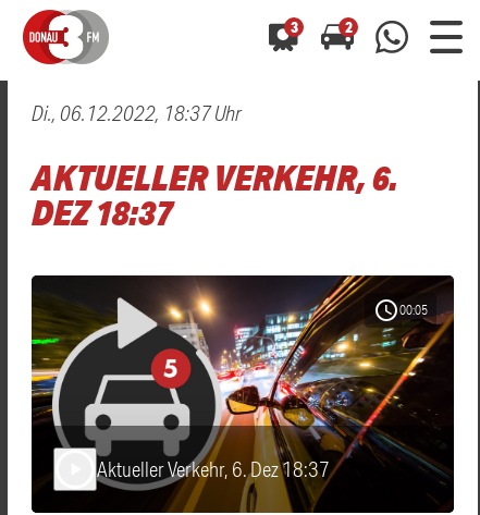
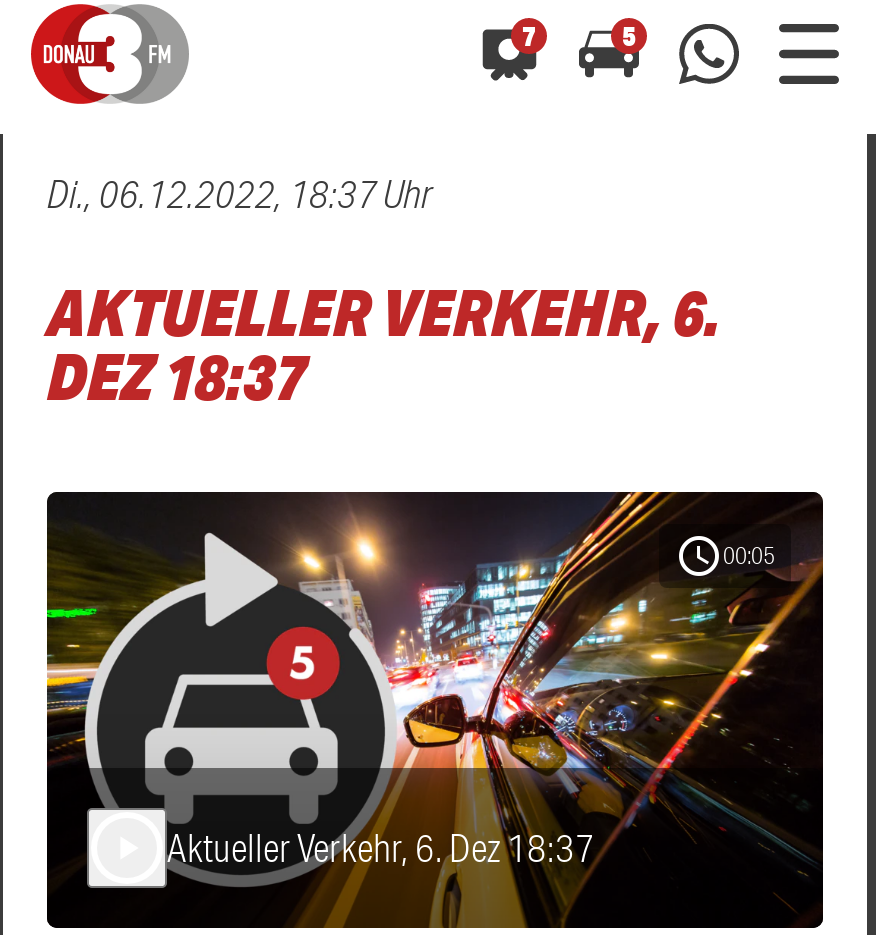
[290,17,298,37] 3 -> [522,18,536,54] 7
[344,17,352,37] 2 -> [622,18,636,54] 5

